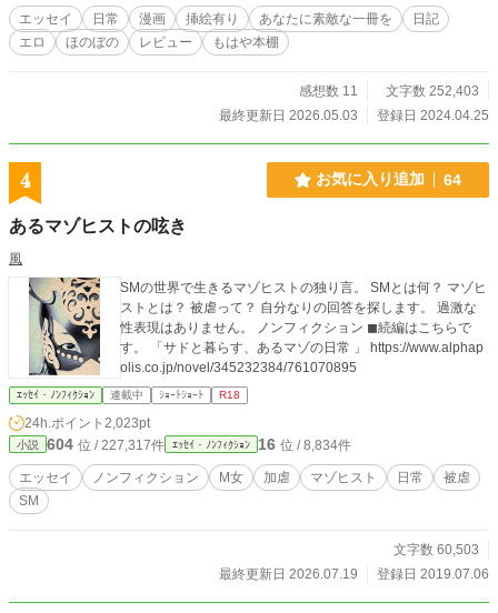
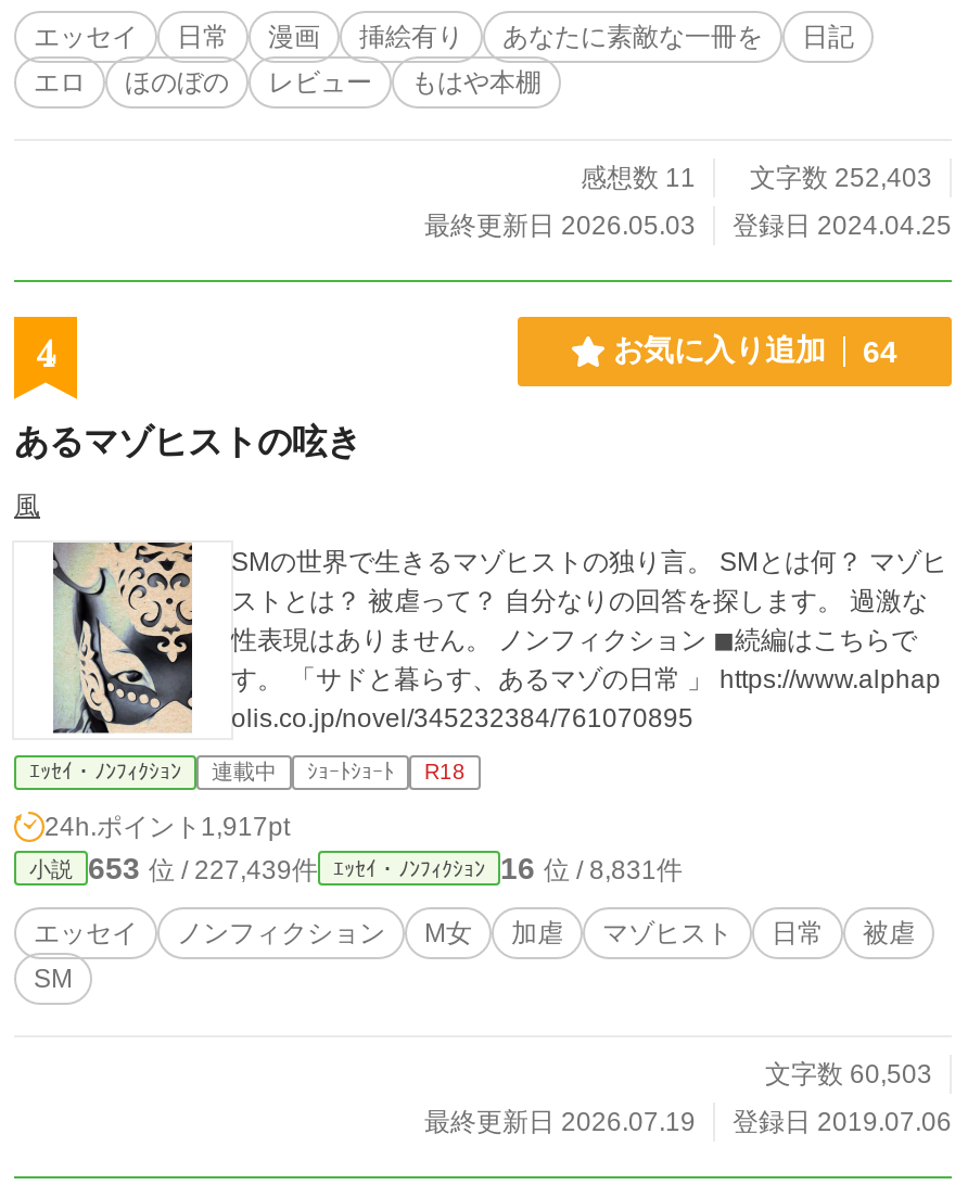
[24,415,150,431] 24h.ポイント2,023pt -> [44,811,290,842] 24h.ポイント1,917pt
[47,435,165,453] 604位 / 227,317件 -> [88,851,318,885] 653位 / 227,439件
[258,435,351,453] 16位 / 8,834件 -> [500,851,683,885] 16位 / 8,831件

